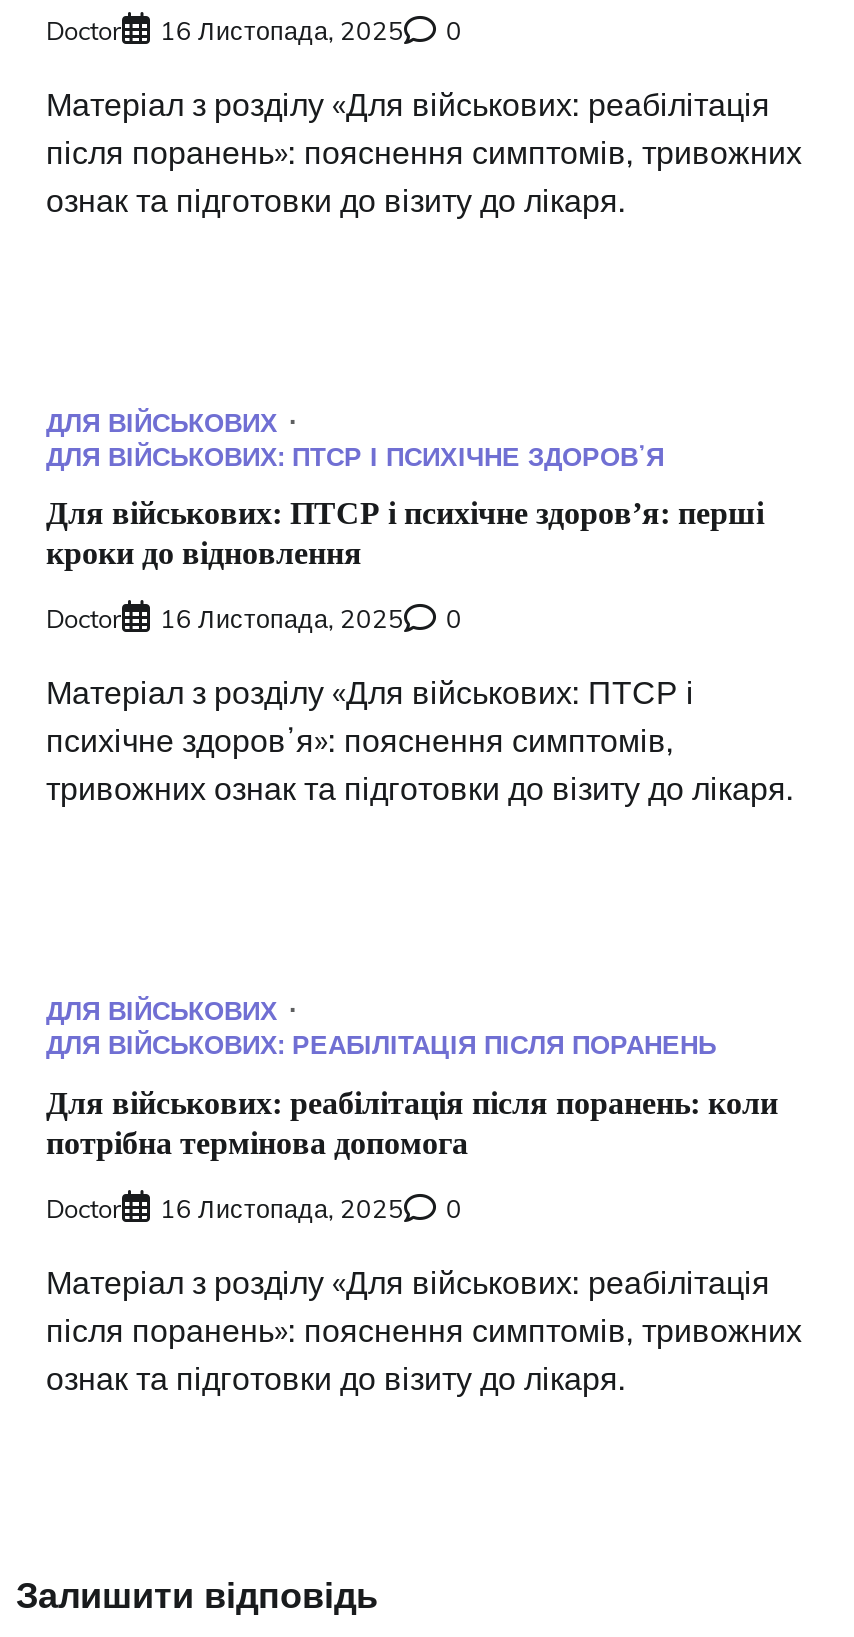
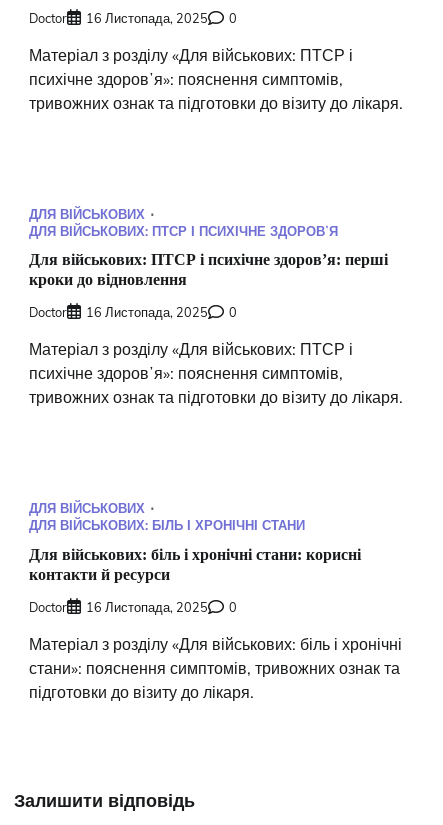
[46,84,802,220] Матеріал з розділу «Для військових: реабілітація | після поранень»: пояснення симптомів, тривожних | ознак та підготовки до візиту до лікаря. -> [29,45,403,113] Матеріал з розділу «Для військових: ПТСР і | психічне здоровʼя»: пояснення симптомів, | тривожних ознак та підготовки до візиту до лікаря.
[46,1029,716,1061] ДЛЯ ВІЙСЬКОВИХ: РЕАБІЛІТАЦІЯ ПІСЛЯ ПОРАНЕНЬ -> [29,517,305,533] ДЛЯ ВІЙСЬКОВИХ: БІЛЬ І ХРОНІЧНІ СТАНИ
[46,1086,778,1160] Для військових: реабілітація після поранень: коли | потрібна термінова допомога -> [29,546,361,583] Для військових: біль і хронічні стани: корисні | контакти й ресурси
[46,1262,802,1398] Матеріал з розділу «Для військових: реабілітація | після поранень»: пояснення симптомів, тривожних | ознак та підготовки до візиту до лікаря. -> [29,634,402,702] Матеріал з розділу «Для військових: біль і хронічні | стани»: пояснення симптомів, тривожних ознак та | підготовки до візиту до лікаря.

